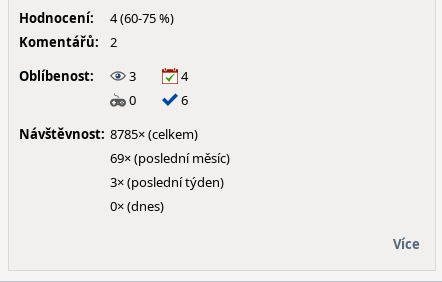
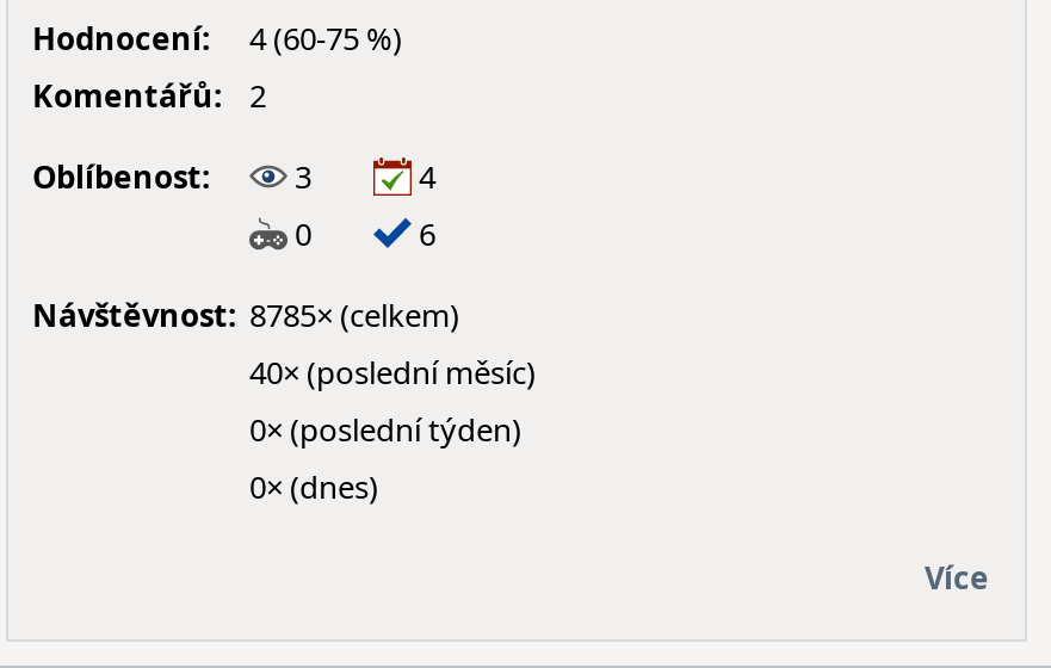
[110,149,230,167] 69× (poslední měsíc) -> [249,351,536,394] 40× (poslední měsíc)
[110,173,224,191] 3× (poslední týden) -> [249,408,521,451] 0× (poslední týden)

